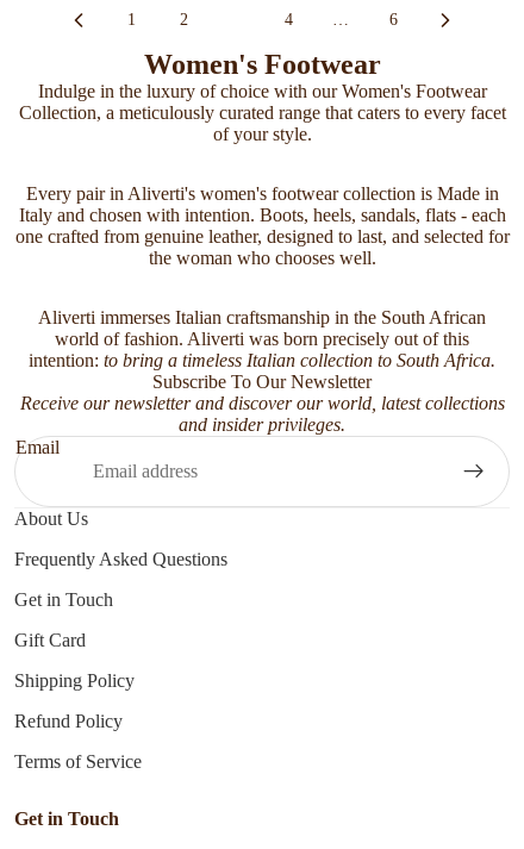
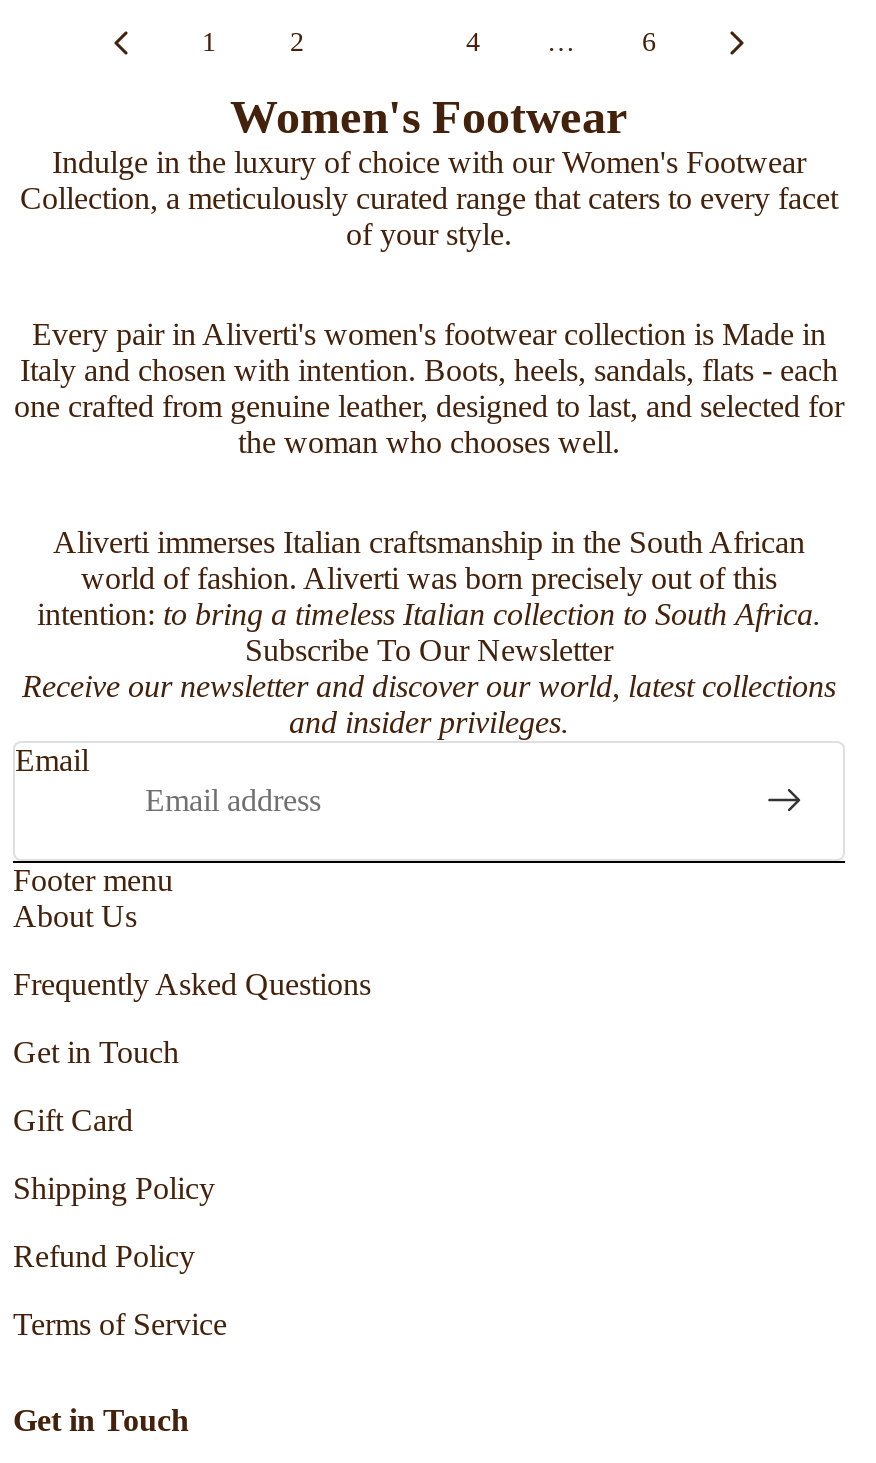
none -> [13,862,173,896] Footer menu

